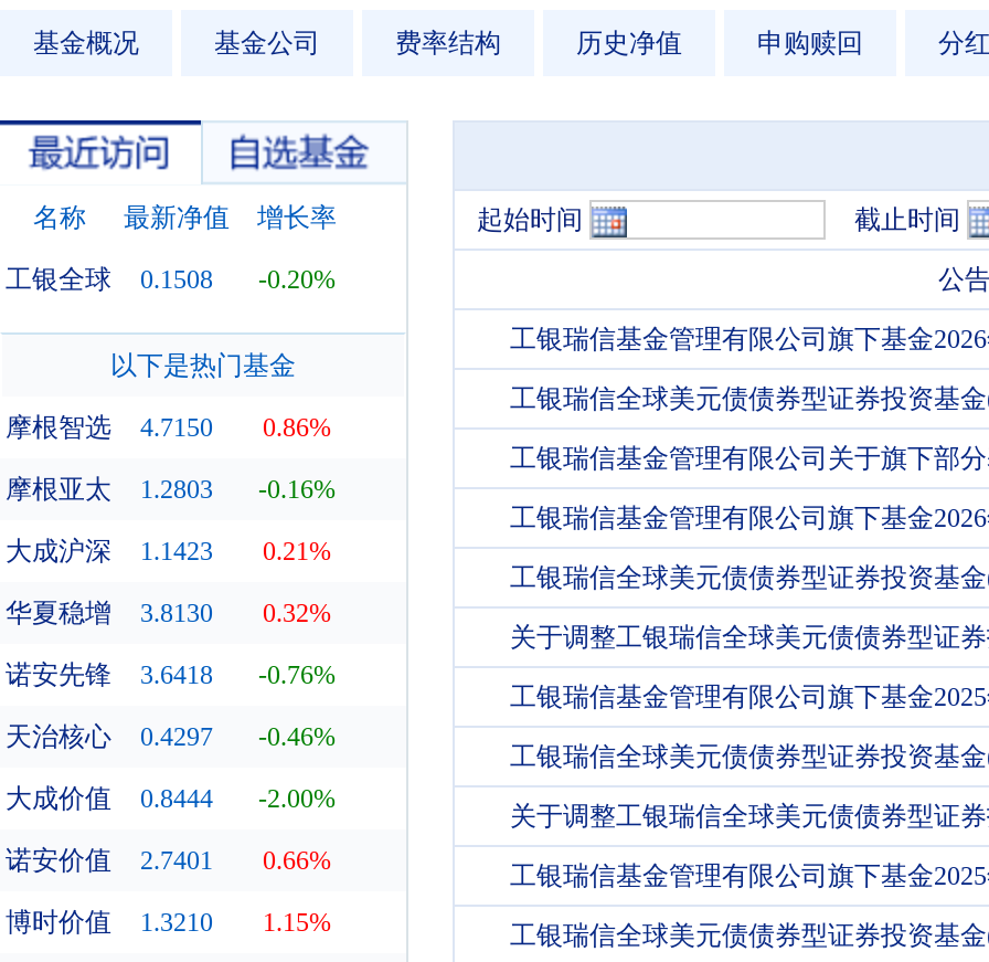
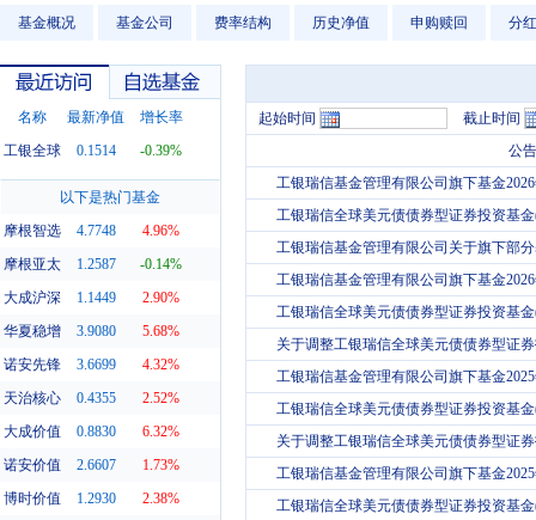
[140,264,213,295] 0.1508 -> [76,142,115,159] 0.1514
[258,264,336,295] -0.20% -> [140,142,182,159] -0.39%
[140,412,213,443] 4.7150 -> [76,222,115,239] 4.7748
[263,412,331,443] 0.86% -> [142,222,179,239] 4.96%
[140,474,213,505] 1.2803 -> [76,256,115,273] 1.2587
[258,474,336,505] -0.16% -> [140,256,182,273] -0.14%
[140,536,213,567] 1.1423 -> [76,289,115,306] 1.1449
[263,536,331,567] 0.21% -> [142,289,179,306] 2.90%
[140,598,213,628] 3.8130 -> [76,323,115,339] 3.9080
[263,598,331,628] 0.32% -> [142,323,179,339] 5.68%
[140,659,213,690] 3.6418 -> [76,356,115,373] 3.6699
[258,659,336,690] -0.76% -> [142,356,179,373] 4.32%
[140,721,213,752] 0.4297 -> [76,390,115,406] 0.4355
[258,721,336,752] -0.46% -> [142,390,179,406] 2.52%
[140,783,213,814] 0.8444 -> [76,423,115,440] 0.8830
[258,783,336,814] -2.00% -> [142,423,179,440] 6.32%
[140,845,213,876] 2.7401 -> [76,457,115,473] 2.6607
[263,845,331,876] 0.66% -> [142,457,179,473] 1.73%
[140,907,213,938] 1.3210 -> [76,490,115,507] 1.2930
[263,907,331,938] 1.15% -> [142,490,179,507] 2.38%

